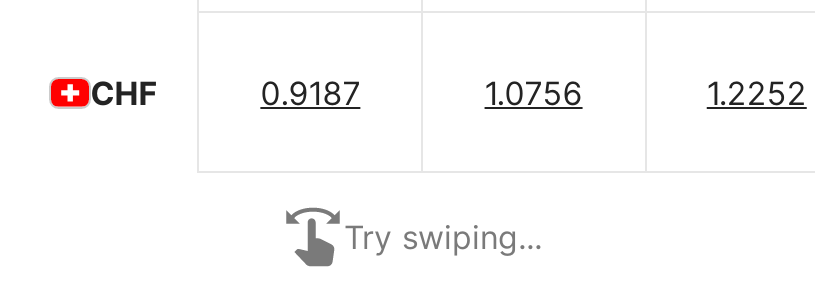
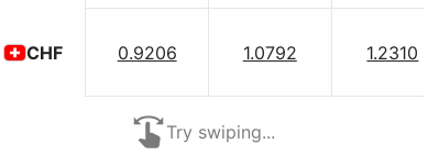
[260,72,360,112] 0.9187 -> [117,41,177,63] 0.9206
[485,72,583,112] 1.0756 -> [243,41,297,63] 1.0792
[707,72,807,112] 1.2252 -> [367,41,419,63] 1.2310

